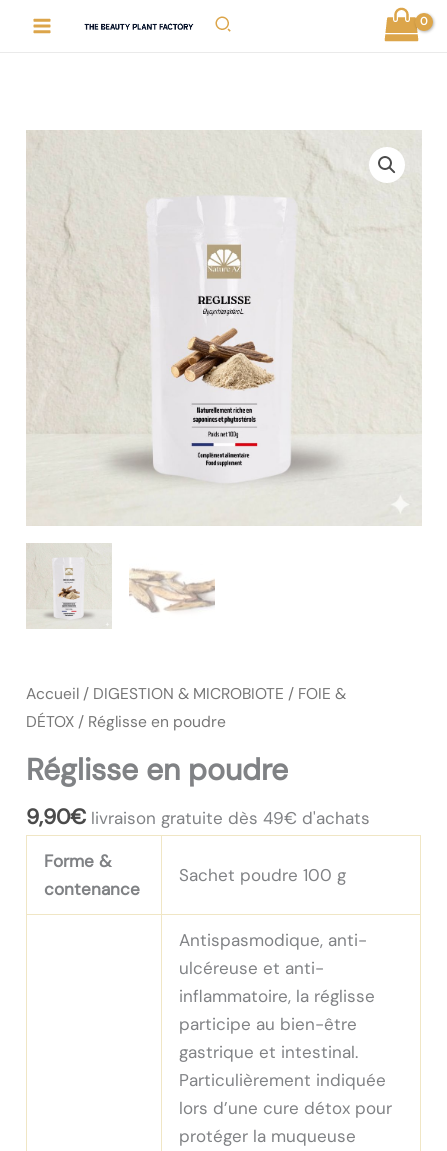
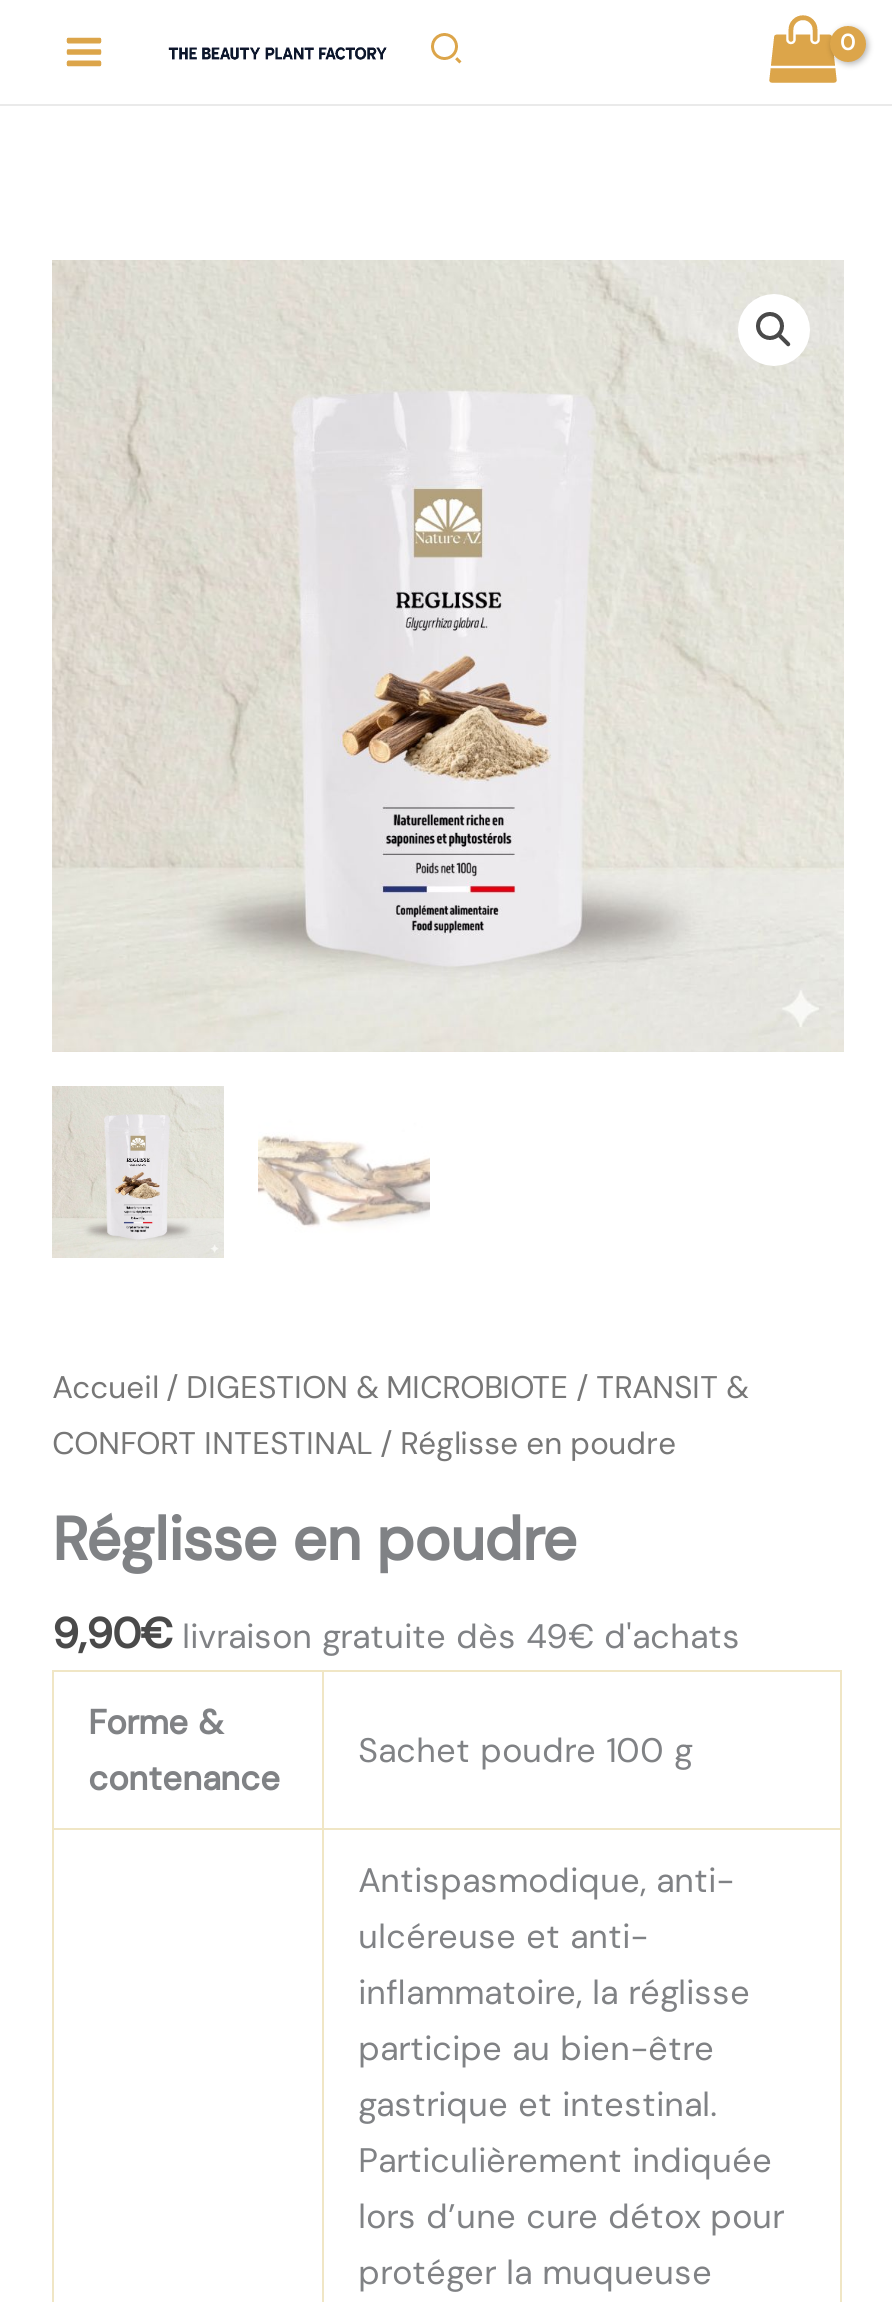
[26,683,346,732] Accueil / DIGESTION & MICROBIOTE / FOIE & | DÉTOX / Réglisse en poudre -> [52,1366,748,1464] Accueil / DIGESTION & MICROBIOTE / TRANSIT & | CONFORT INTESTINAL / Réglisse en poudre

